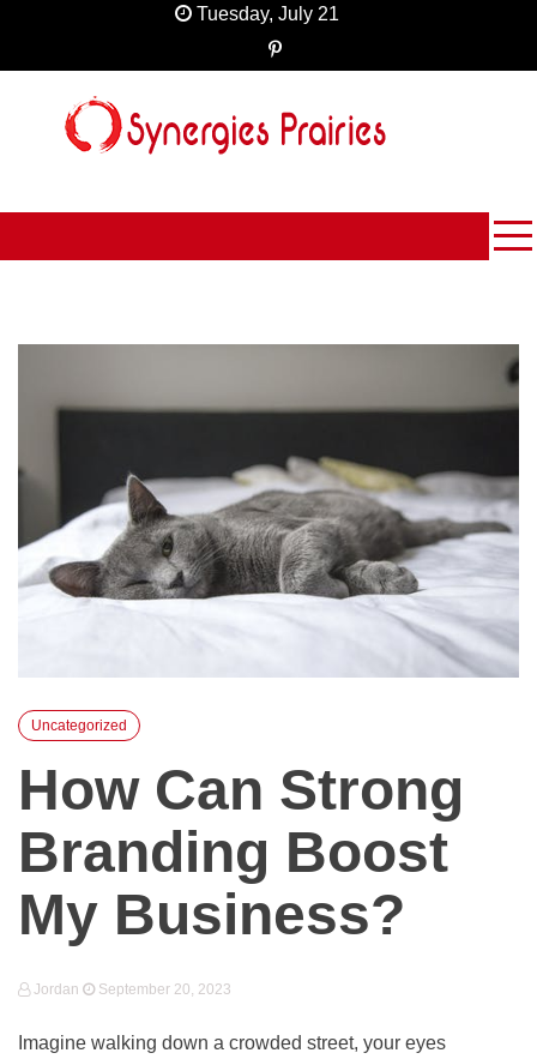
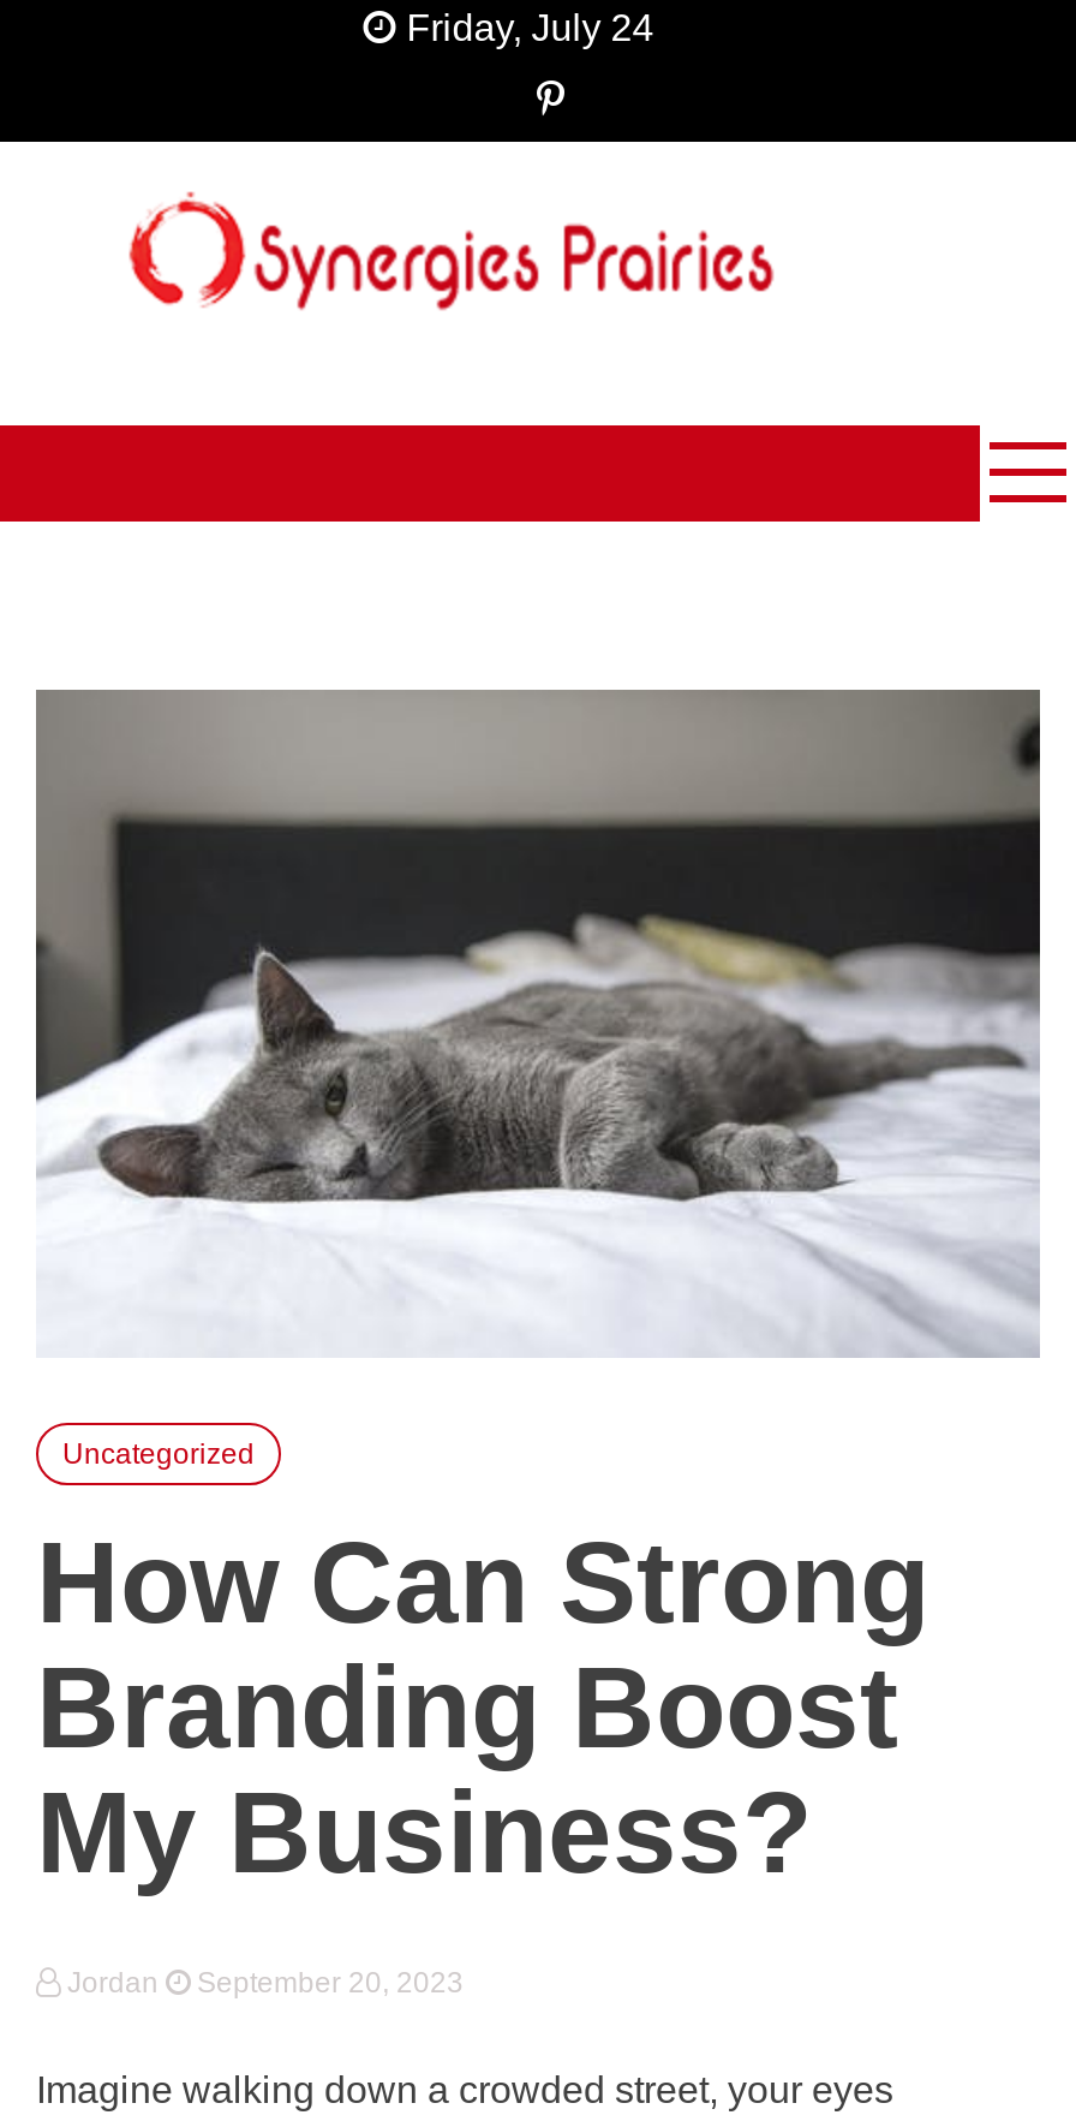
[191,4,339,24] Tuesday, July 21 -> [397,7,654,48] Friday, July 24

